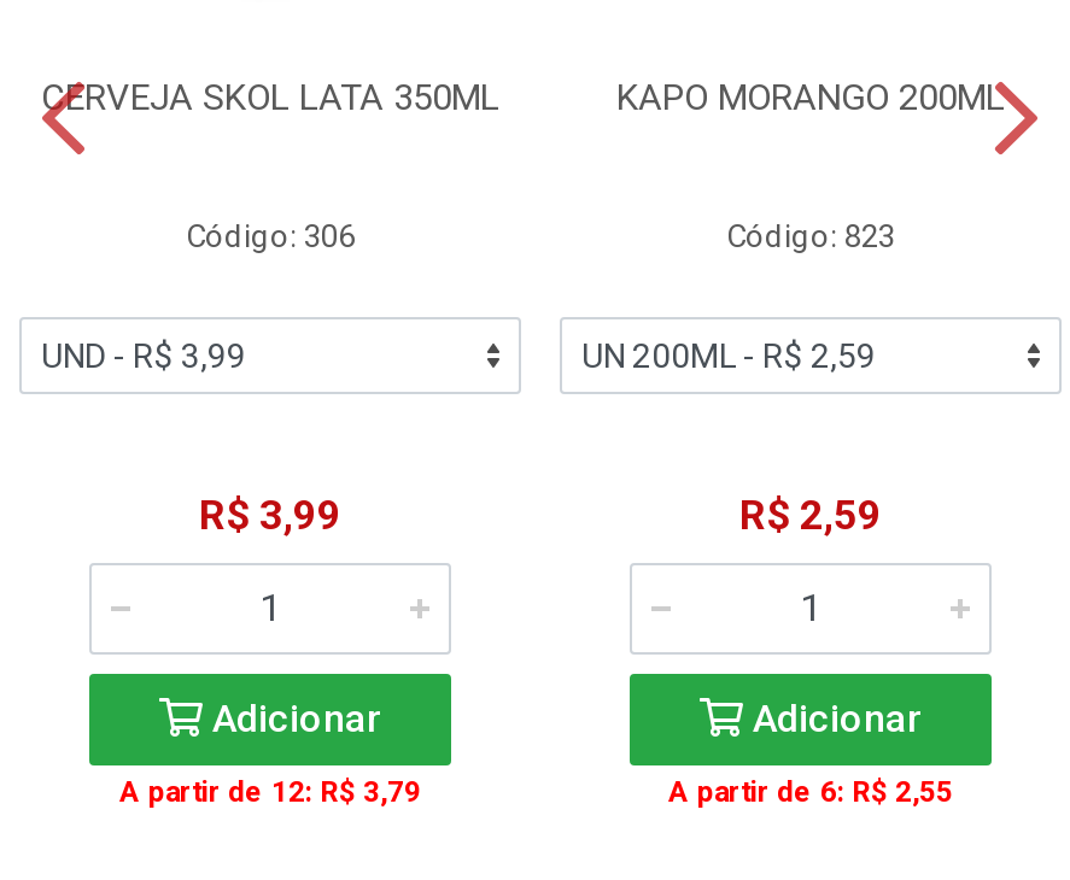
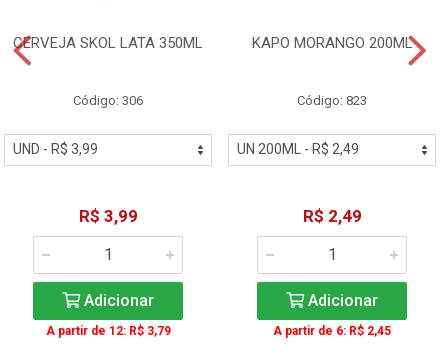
[739,491,882,539] R$ 2,59 -> [302,206,361,226] R$ 2,49
[668,775,953,809] A partir de 6: R$ 2,55 -> [273,324,391,338] A partir de 6: R$ 2,45

